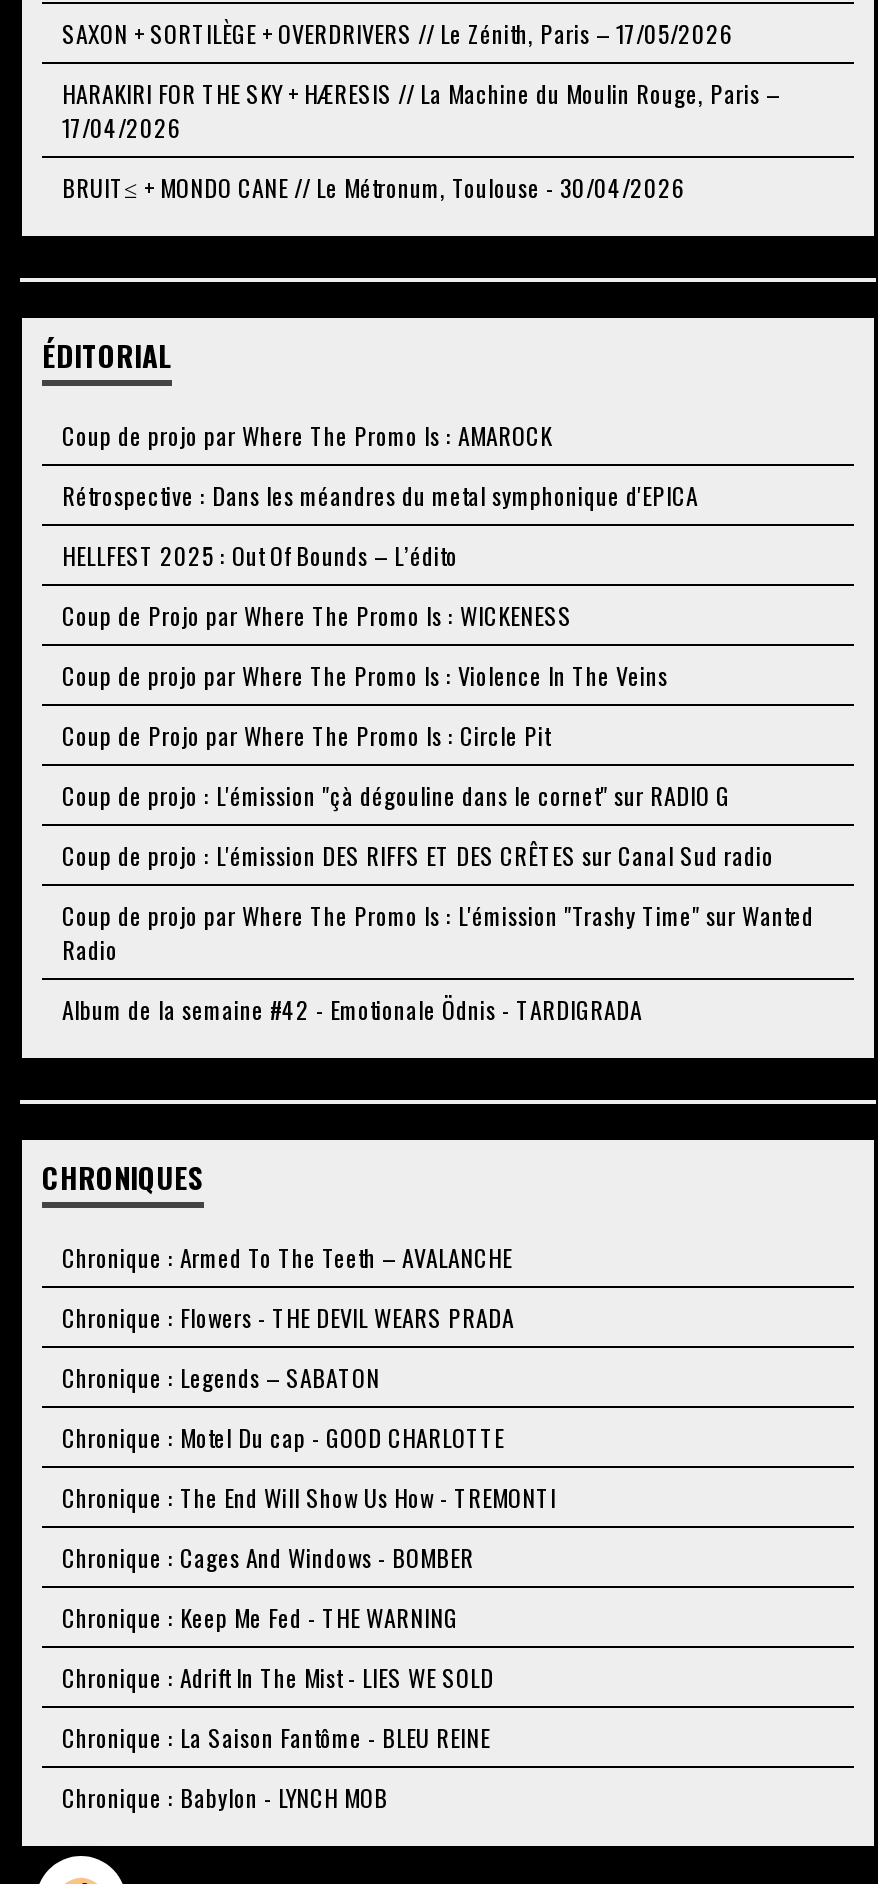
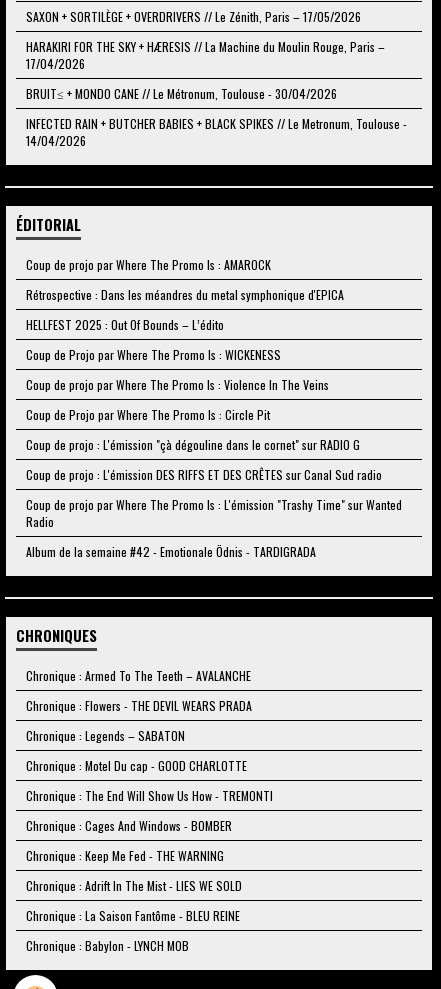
none -> [26,115,407,149] INFECTED RAIN + BUTCHER BABIES + BLACK SPIKES // Le Metronum, Toulouse - | 14/04/2026

